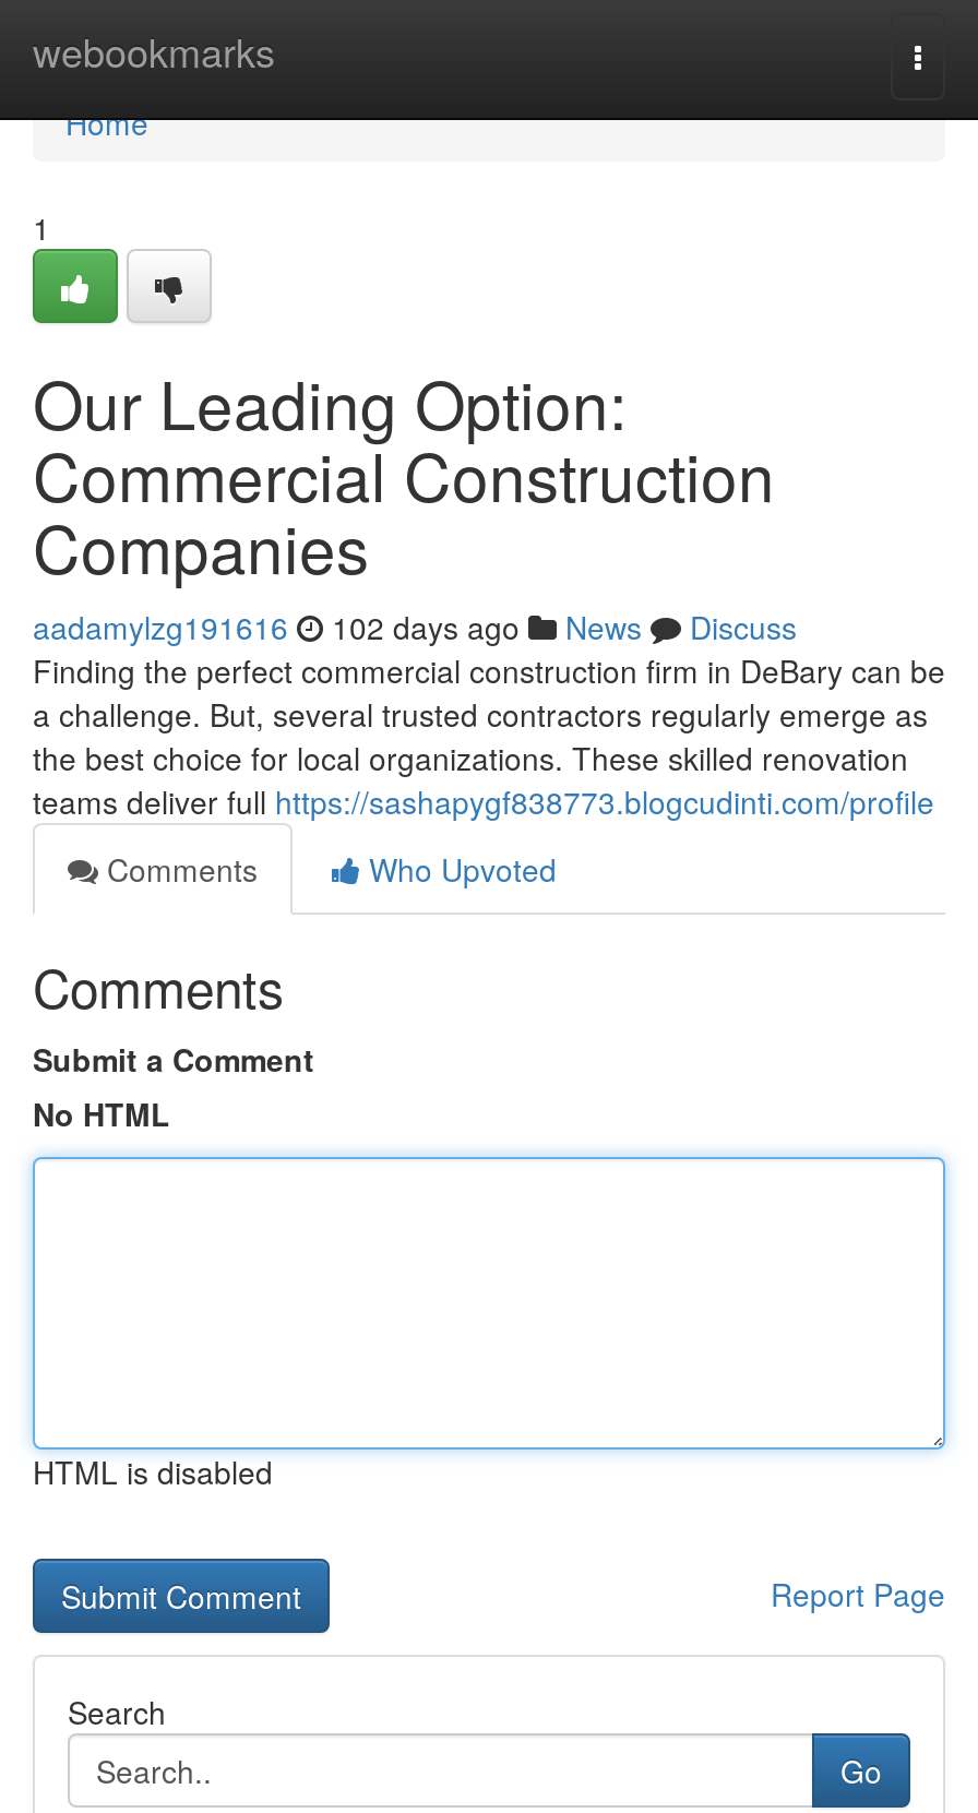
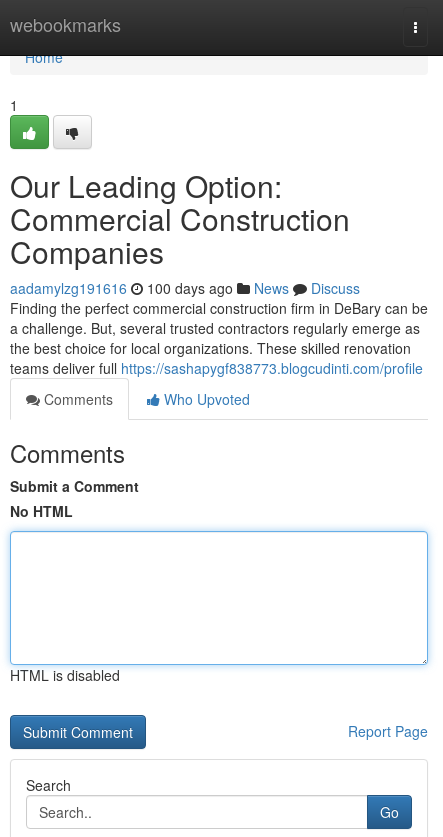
[33,605,797,648] aadamylzg191616 102 days ago News Discuss -> [10,278,360,298] aadamylzg191616 100 days ago News Discuss

